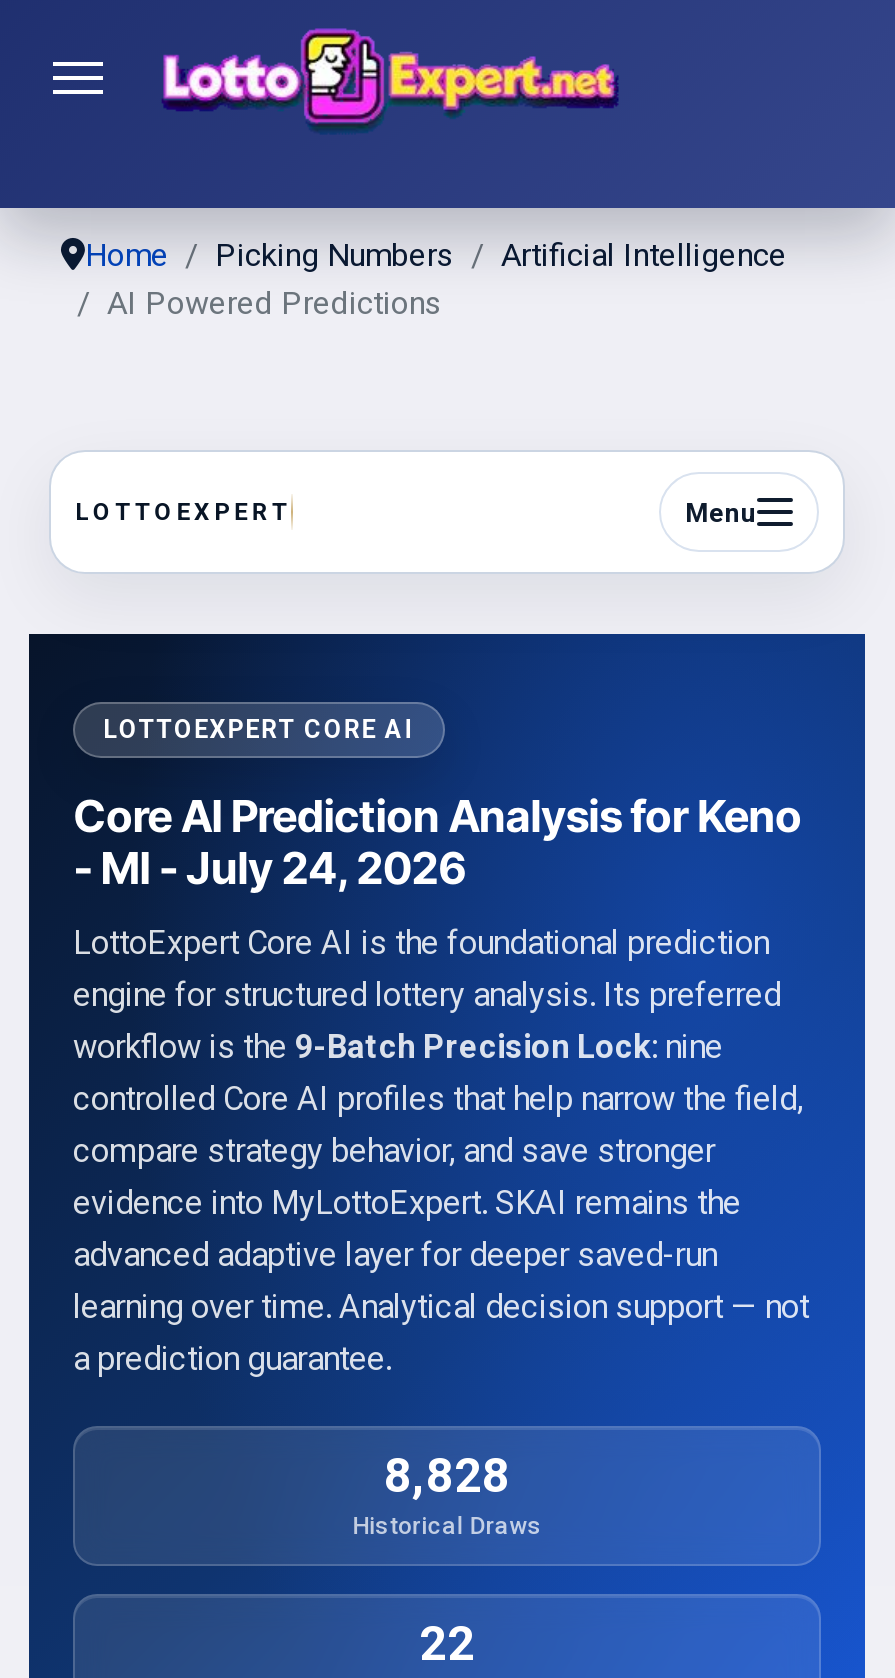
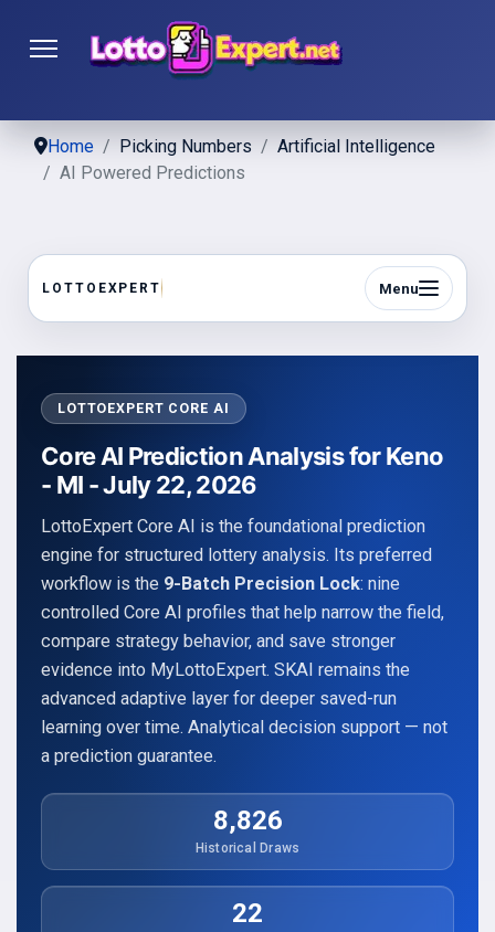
[73,842,467,894] - MI - July 24, 2026 -> [41,470,257,499] - MI - July 22, 2026
[384,1448,510,1504] 8,828 -> [213,805,282,836] 8,826

